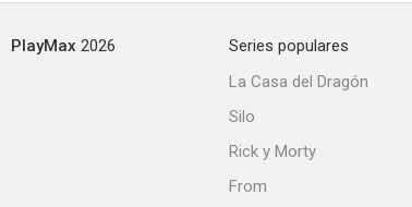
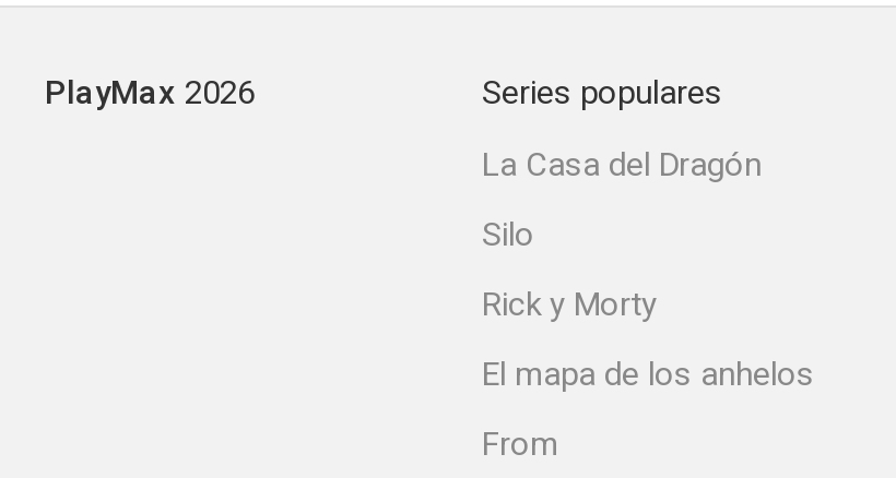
none -> [482,355,814,394] El mapa de los anhelos

